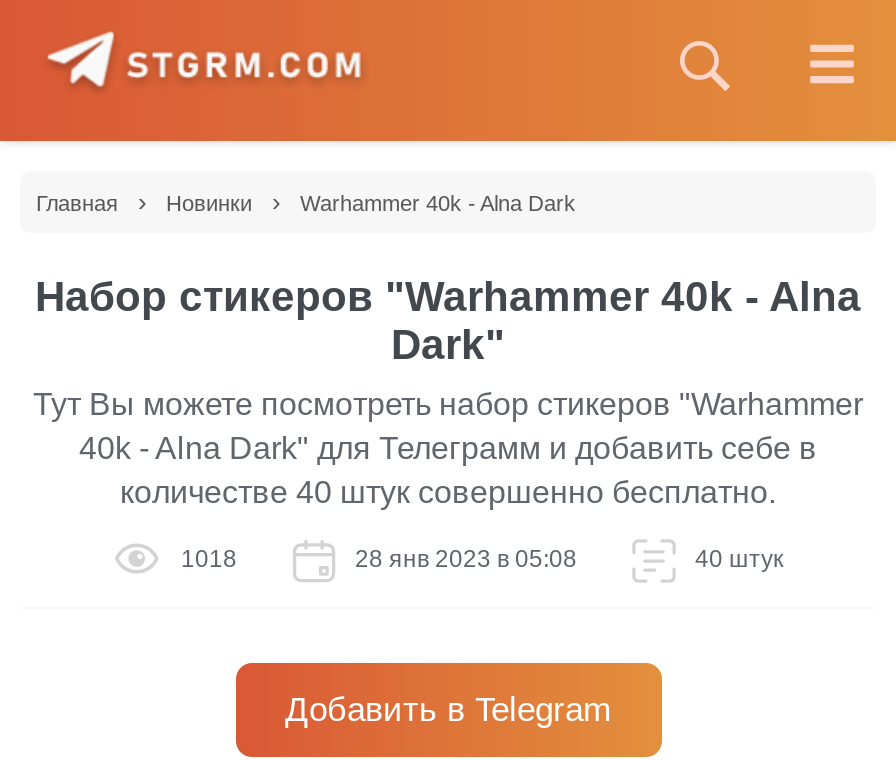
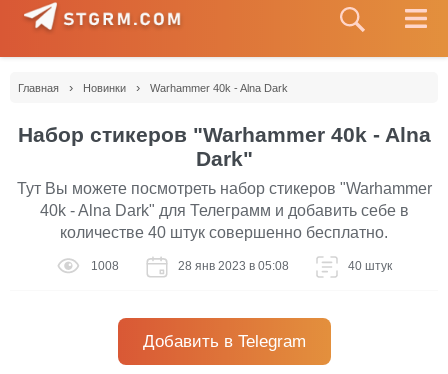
[175,545,237,573] 1018 -> [87,259,118,273] 1008

